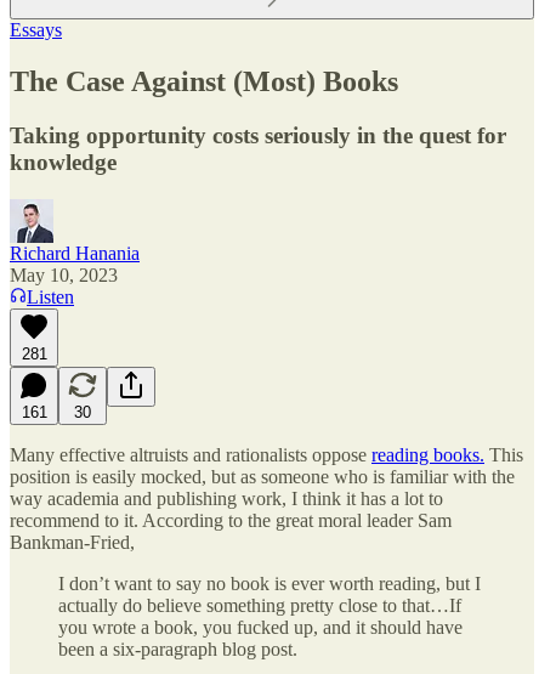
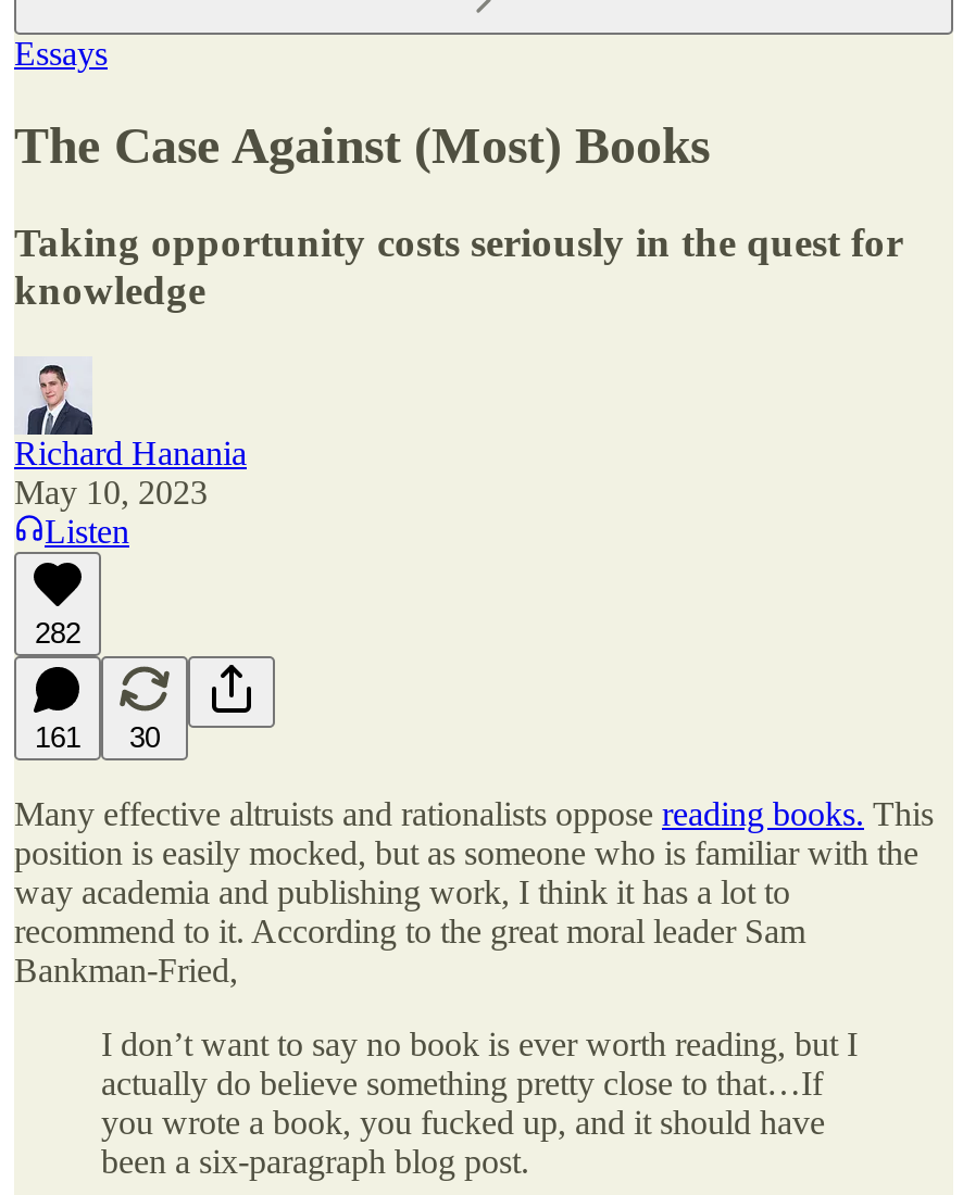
[21,344,47,363] 281 -> [35,616,80,649] 282

